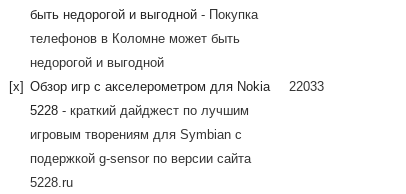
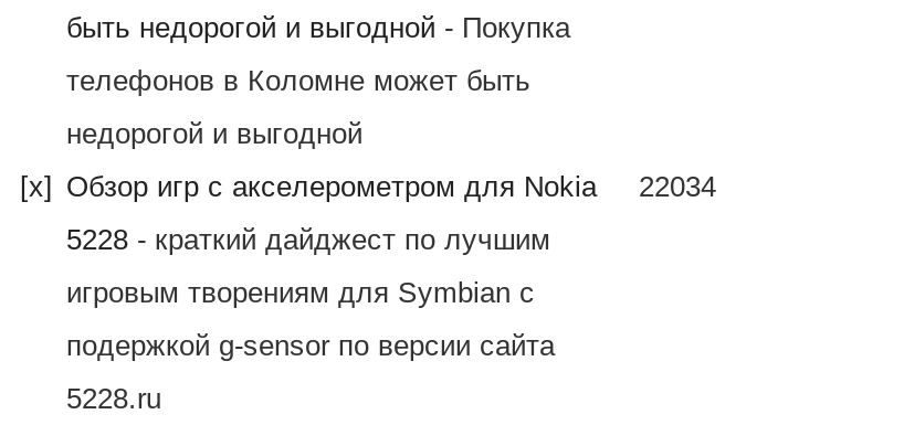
[9,78,324,93] [x] Обзор игр с акселерометром для Nokia 22033 -> [20,170,716,203] [x] Обзор игр с акселерометром для Nokia 22034

